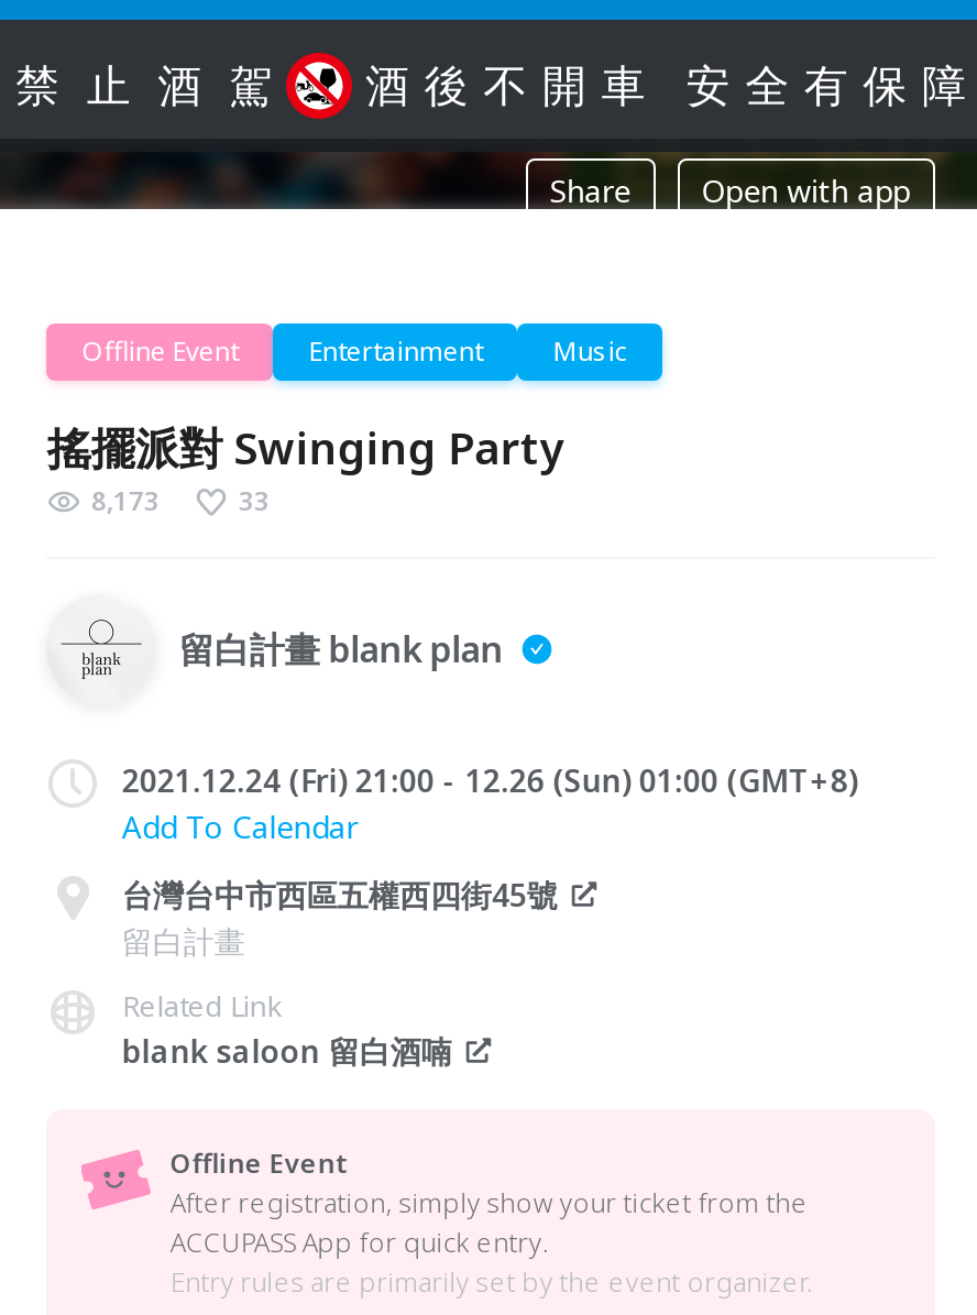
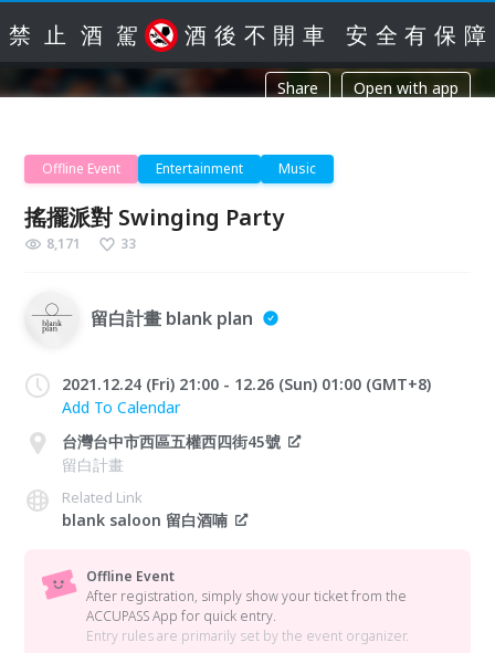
[91,482,159,519] 8,173 -> [47,234,81,253] 8,171

